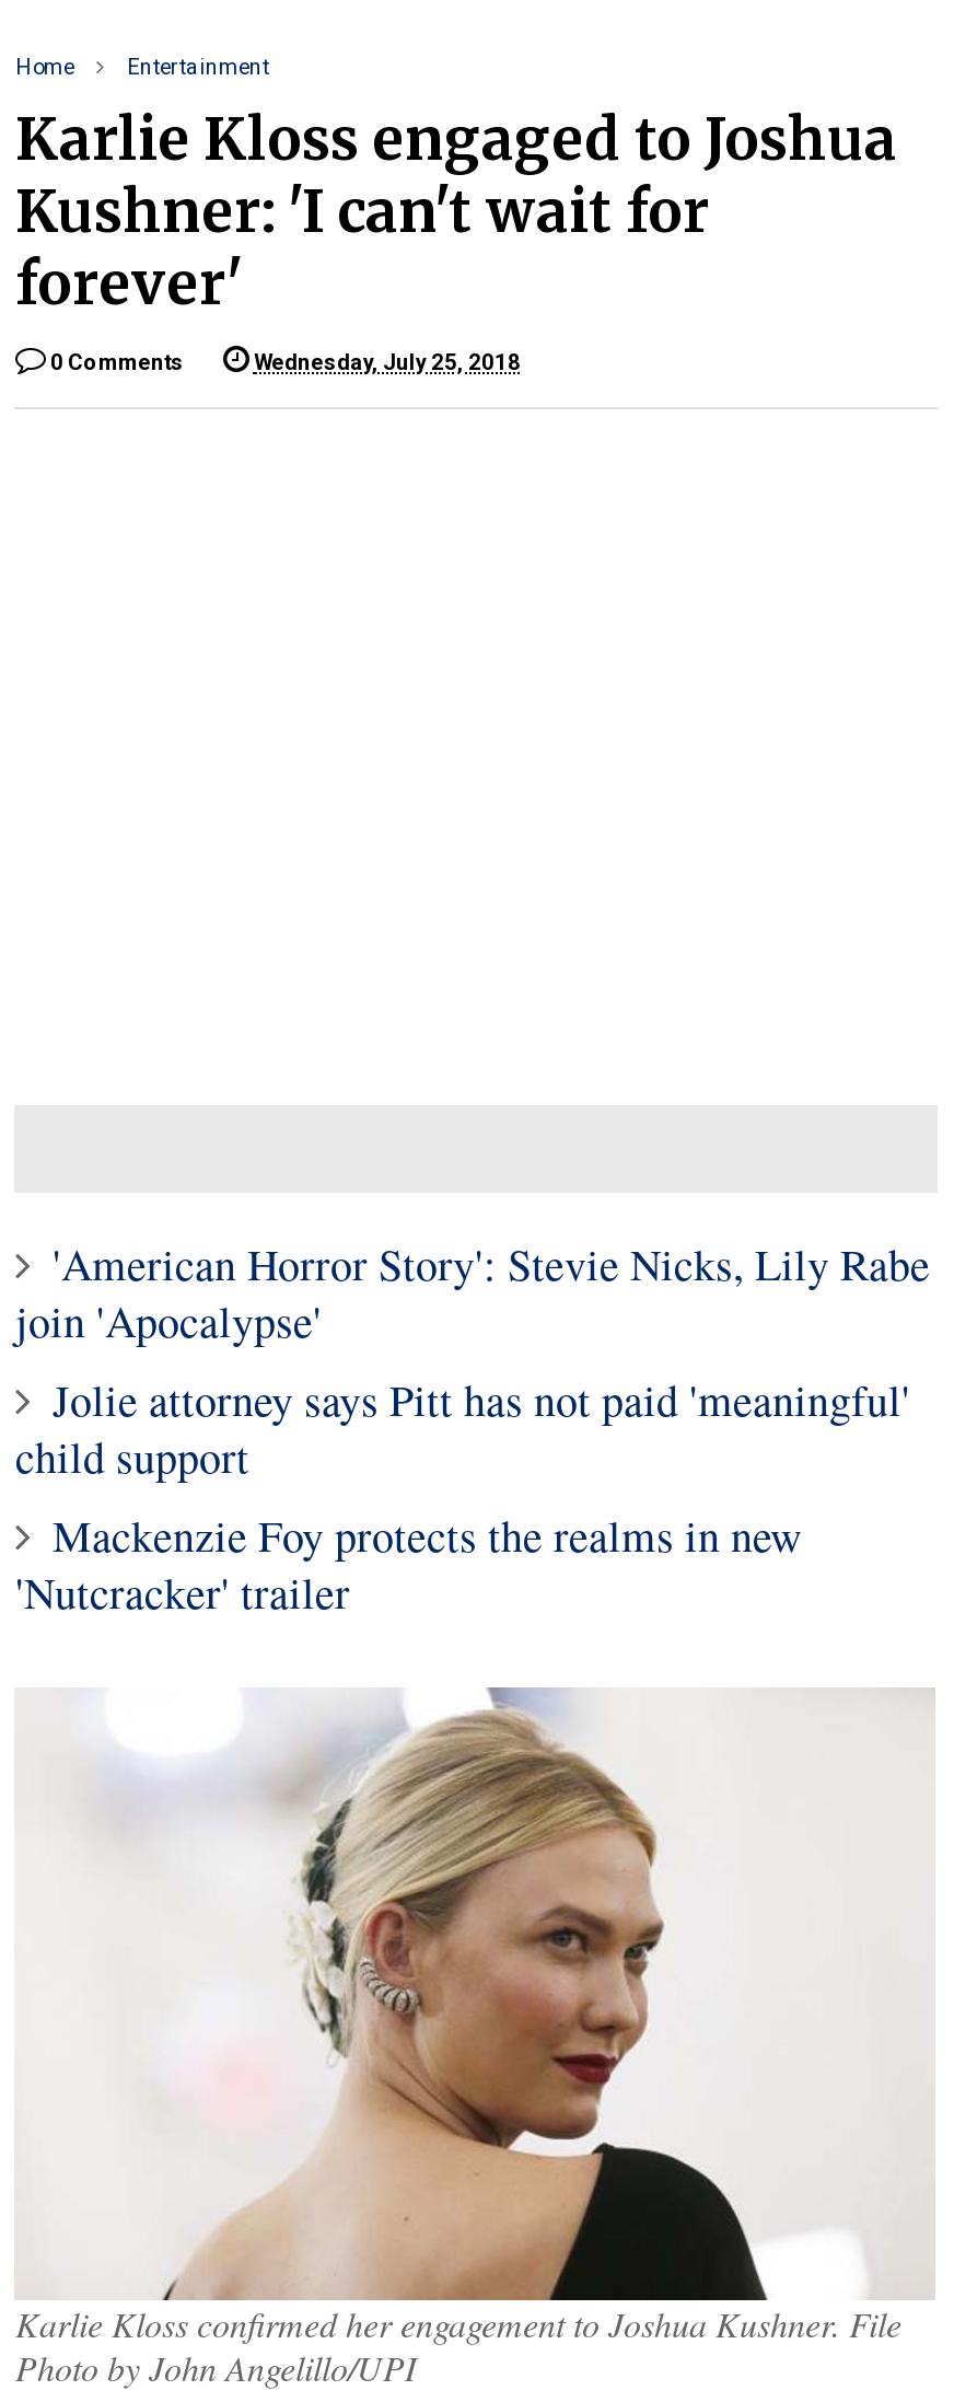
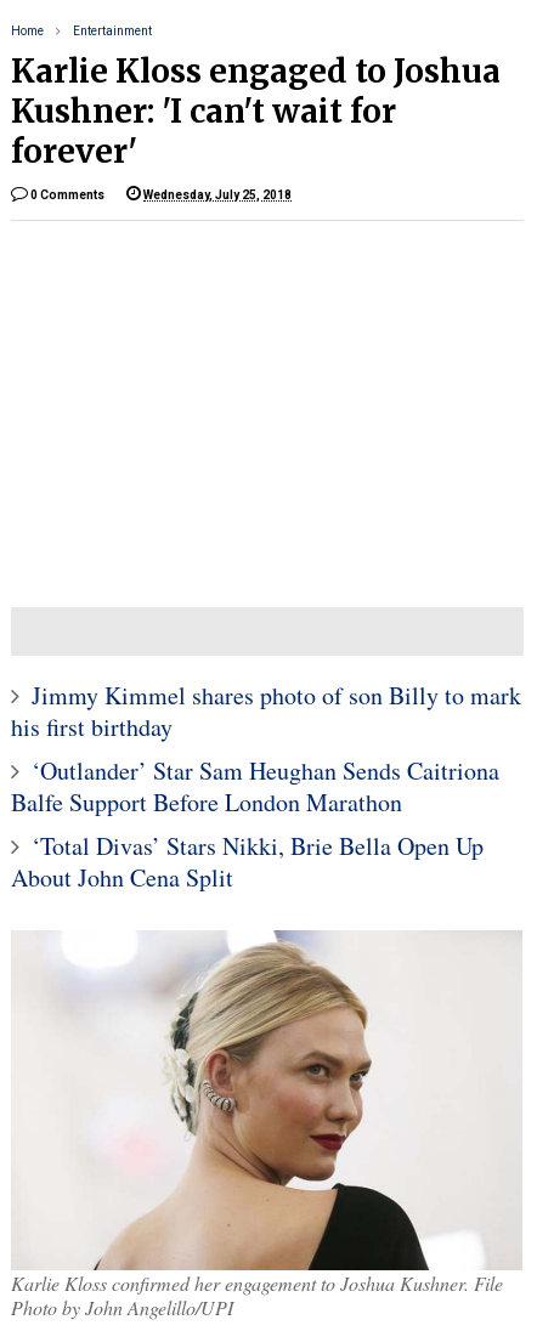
[15,1234,930,1622] 'American Horror Story': Stevie Nicks, Lily Rabe | join 'Apocalypse' | Jolie attorney says Pitt has not paid 'meaningful' | child support | Mackenzie Foy protects the realms in new | 'Nutcracker' trailer -> [11,679,522,894] Jimmy Kimmel shares photo of son Billy to mark | his first birthday | ‘Outlander’ Star Sam Heughan Sends Caitriona | Balfe Support Before London Marathon | ‘Total Divas’ Stars Nikki, Brie Bella Open Up | About John Cena Split

